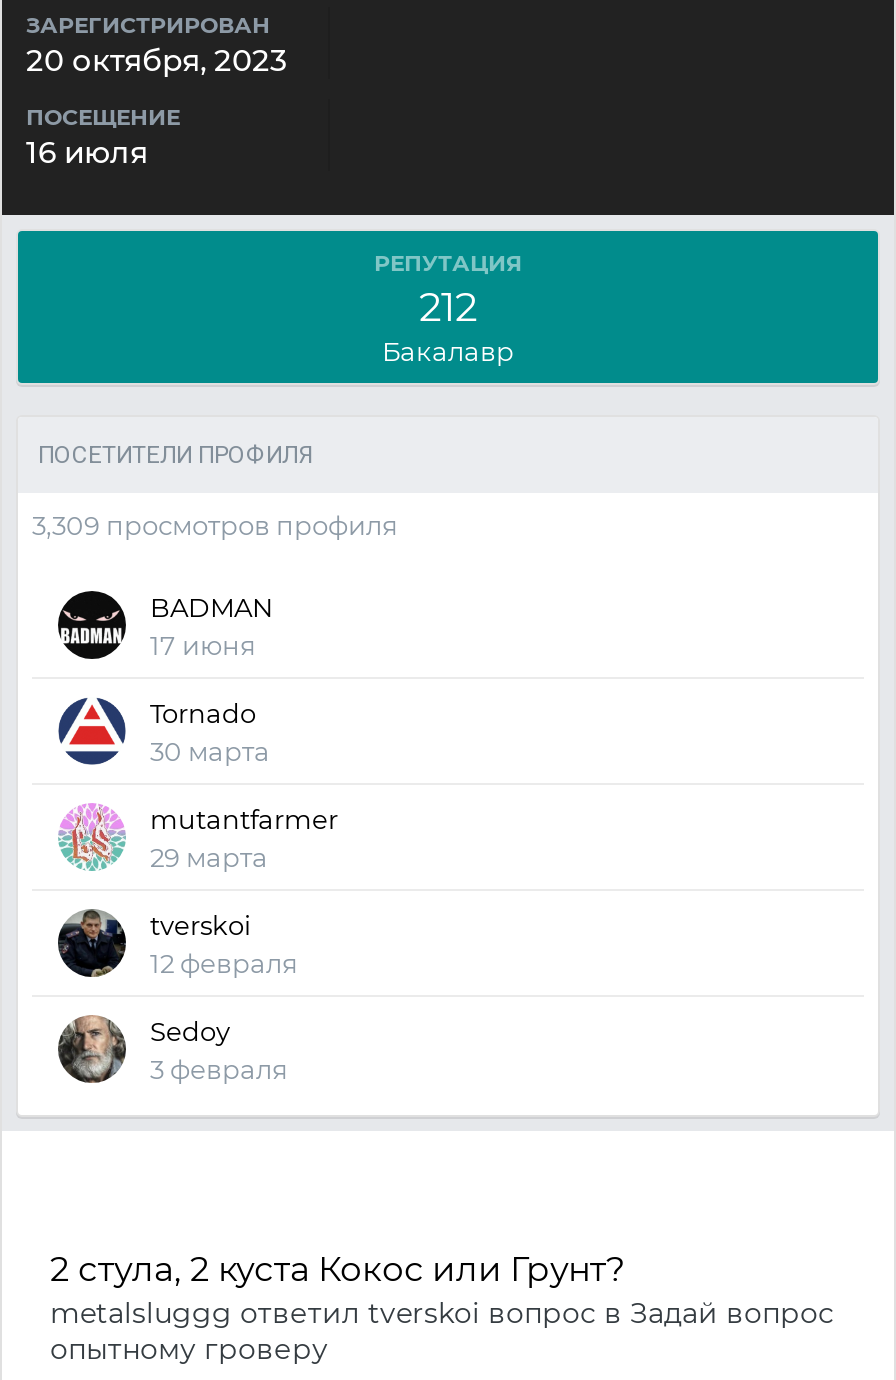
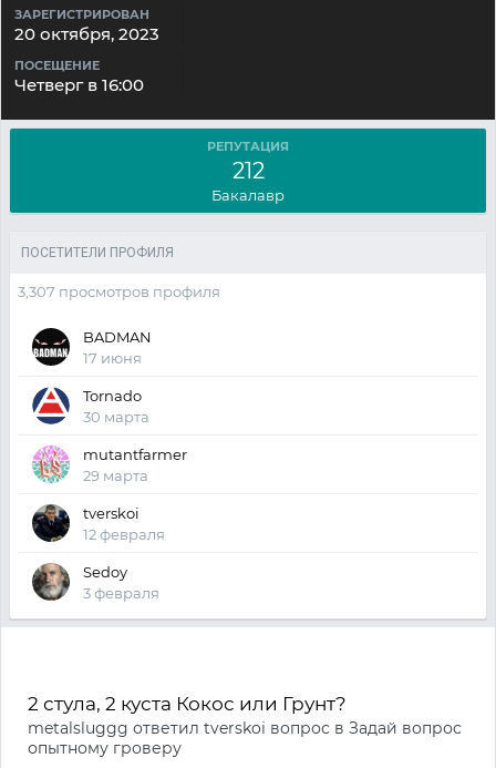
[26,133,148,171] 16 июля -> [14,74,144,95] Четверг в 16:00
[32,509,398,541] 3,309 просмотров профиля -> [18,283,220,300] 3,307 просмотров профиля

